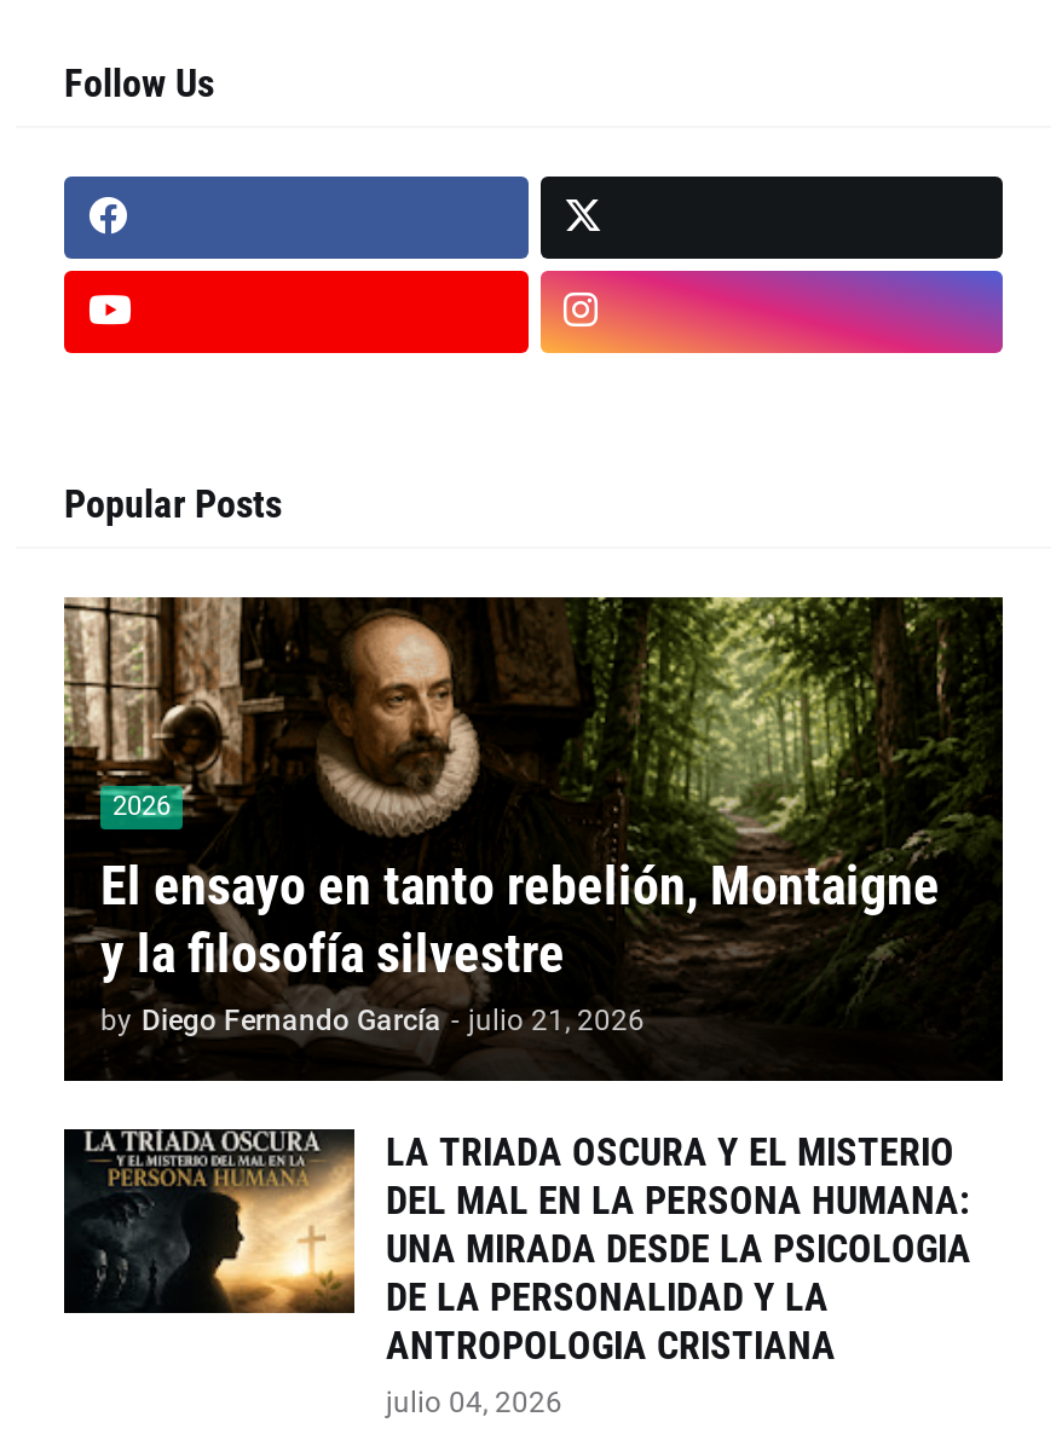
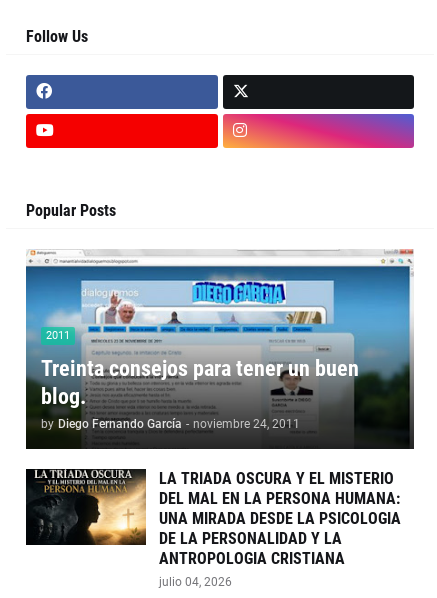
[62,595,1005,1076] [image] | 2026 -> [25,249,415,448] [image] | 2011
[100,856,940,1037] El ensayo en tanto rebelión, Montaigne | y la filosofía silvestre | by Diego Fernando García - julio 21, 2026 -> [41,356,359,431] Treinta consejos para tener un buen | blog. | by Diego Fernando García - noviembre 24, 2011

